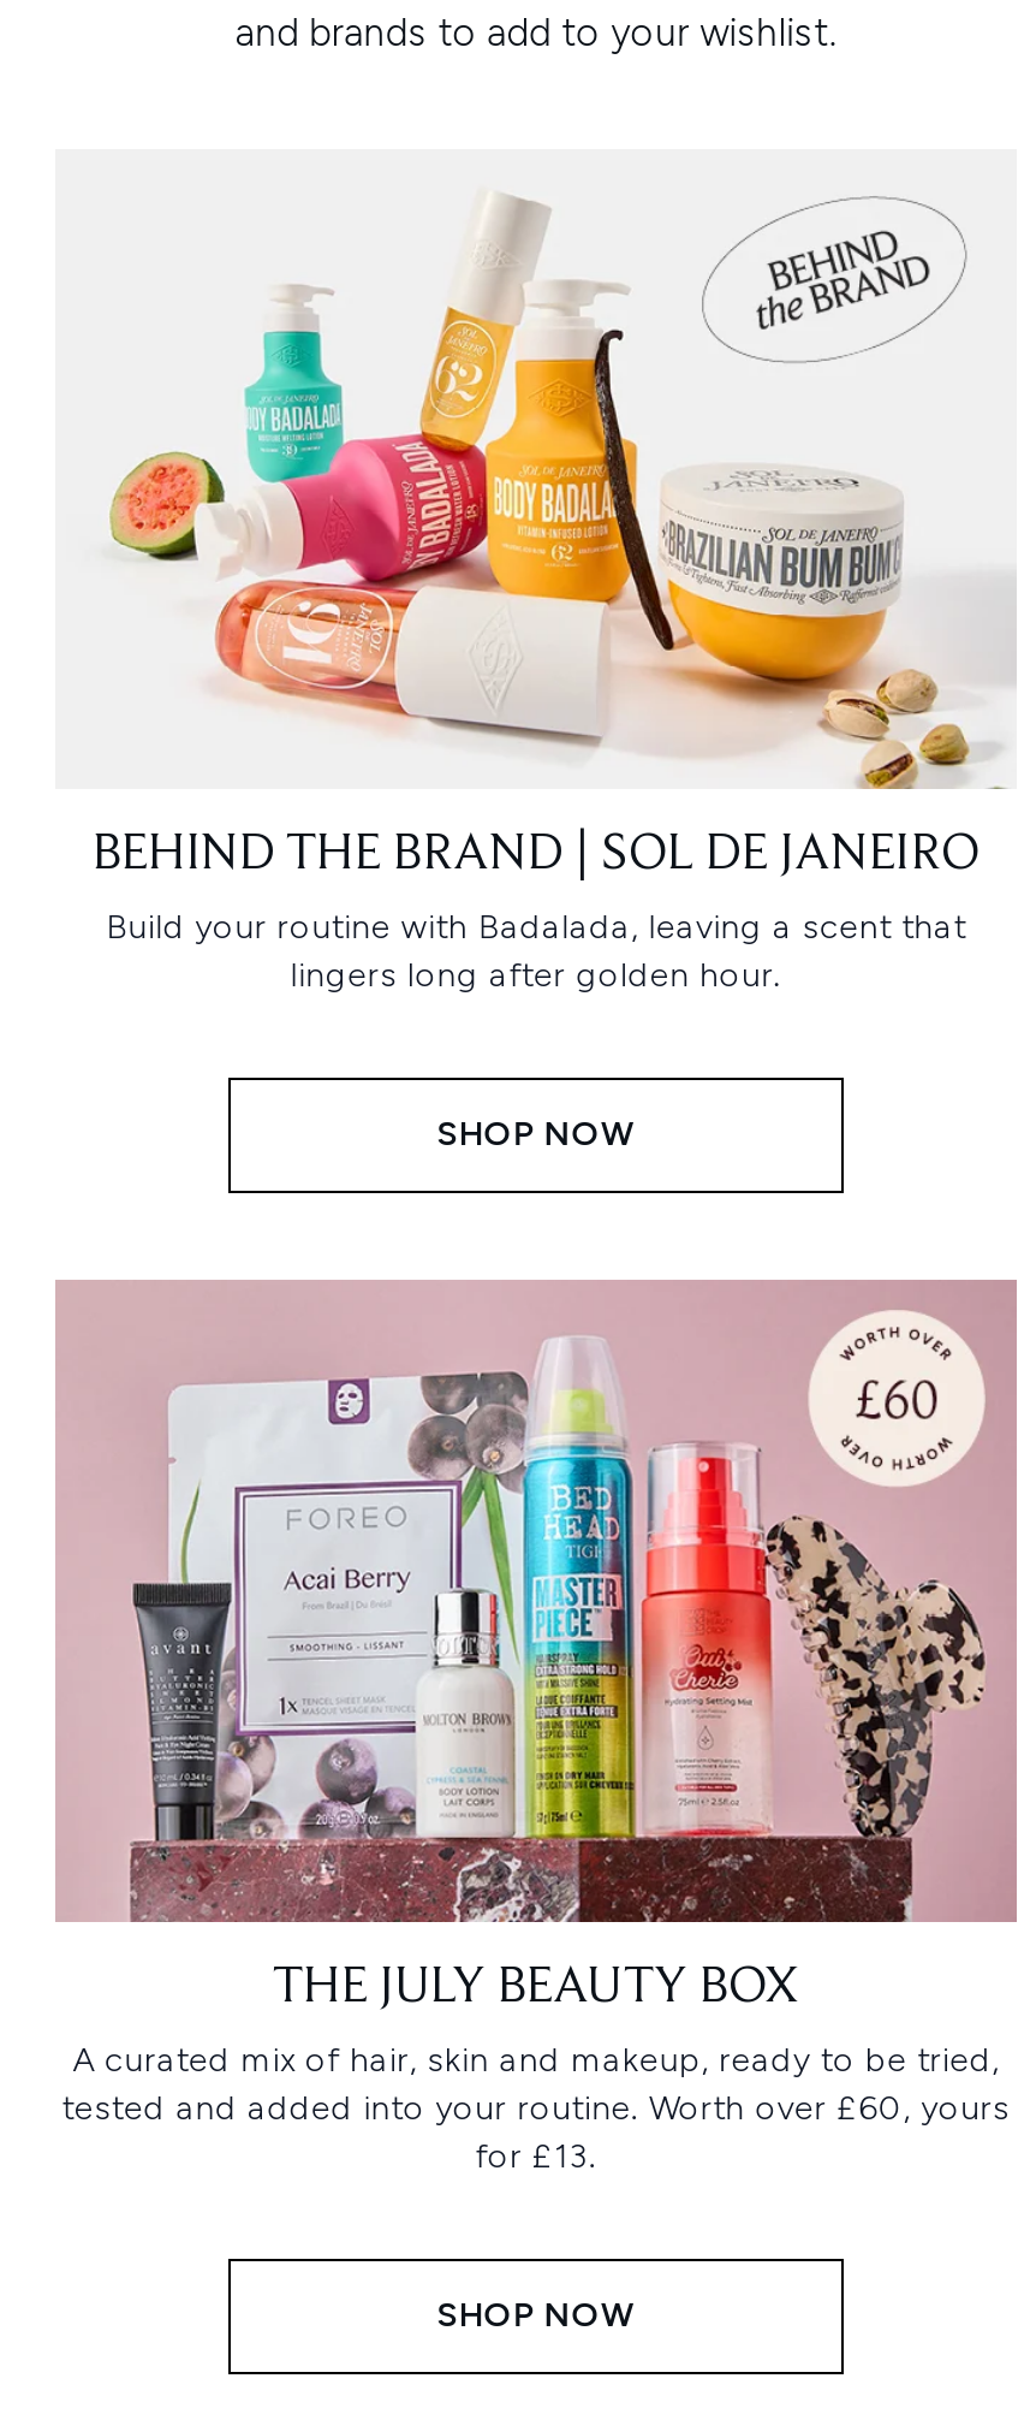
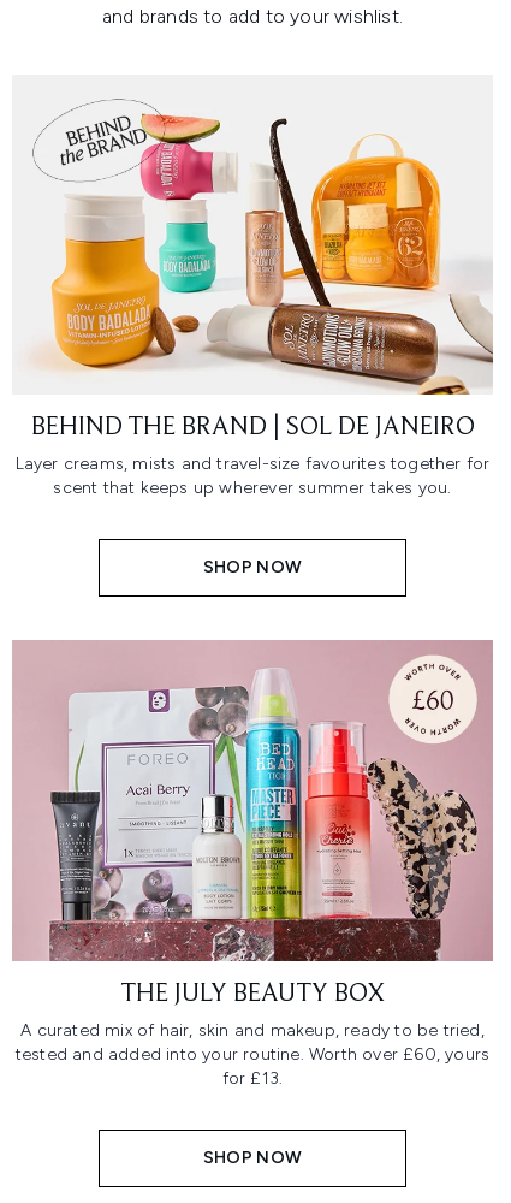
[108,195,1017,791] [image] -> [32,99,494,396] [image]
[106,907,966,996] Build your routine with Badalada, leaving a scent that | lingers long after golden hour. -> [15,454,490,498] Layer creams, mists and travel-size favourites together for | scent that keeps up wherever summer takes you.

